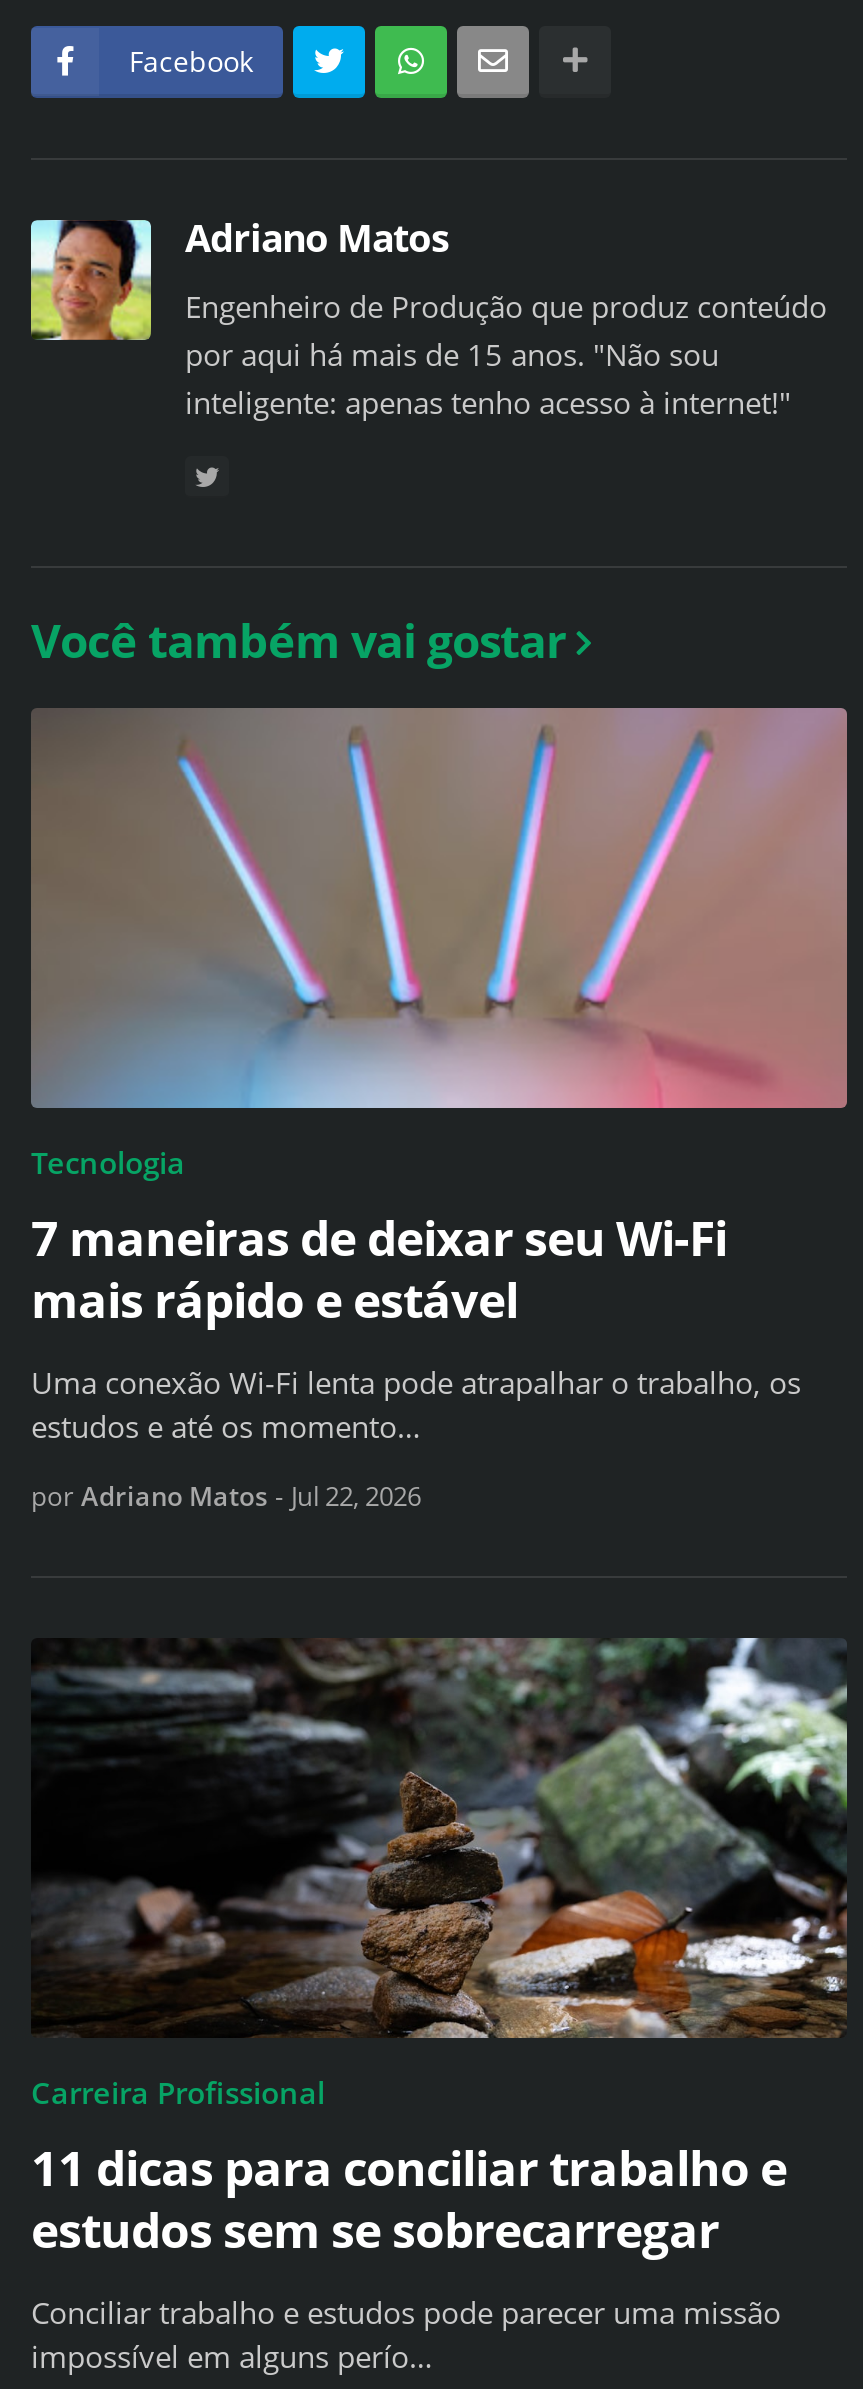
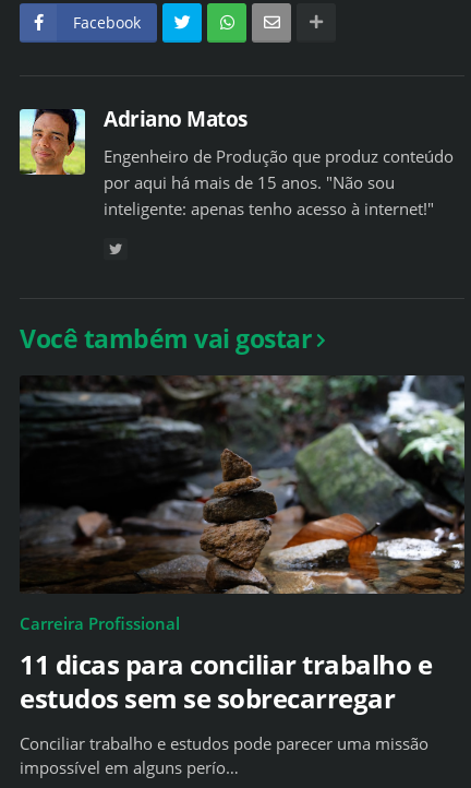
[29,706,849,1515] [image] | Tecnologia | 7 maneiras de deixar seu Wi-Fi | mais rápido e estável | Uma conexão Wi-Fi lenta pode atrapalhar o trabalho, os | estudos e até os momento… | por Adriano Matos - Jul 22, 2026 -> none

